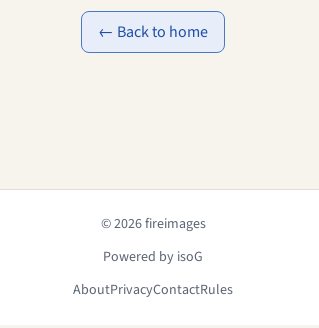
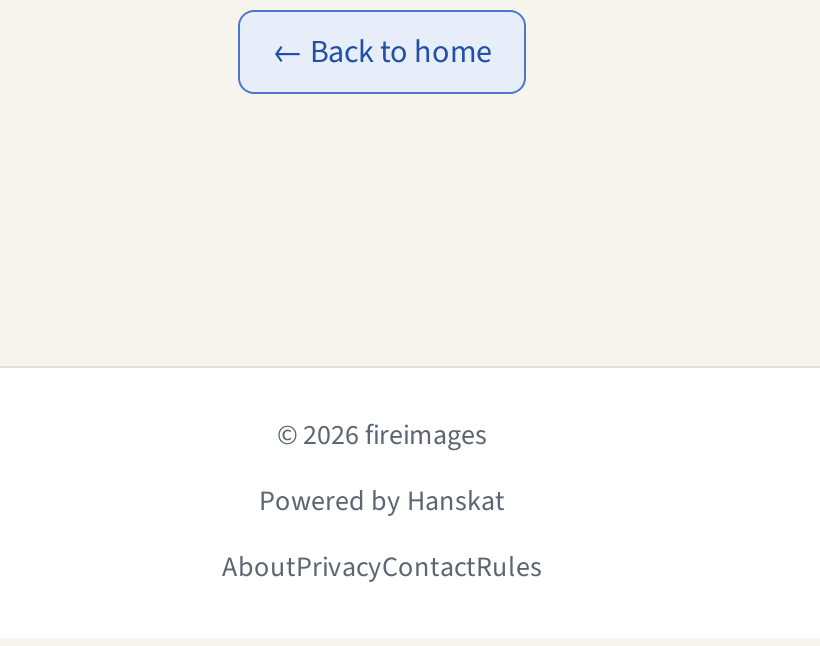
[103,247,203,267] Powered by isoG -> [259,482,505,522] Powered by Hanskat

